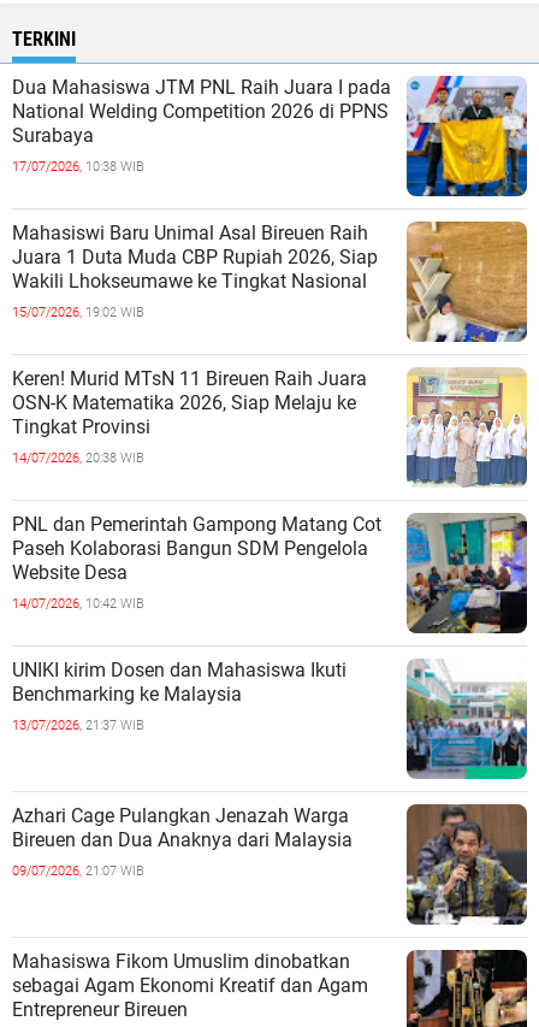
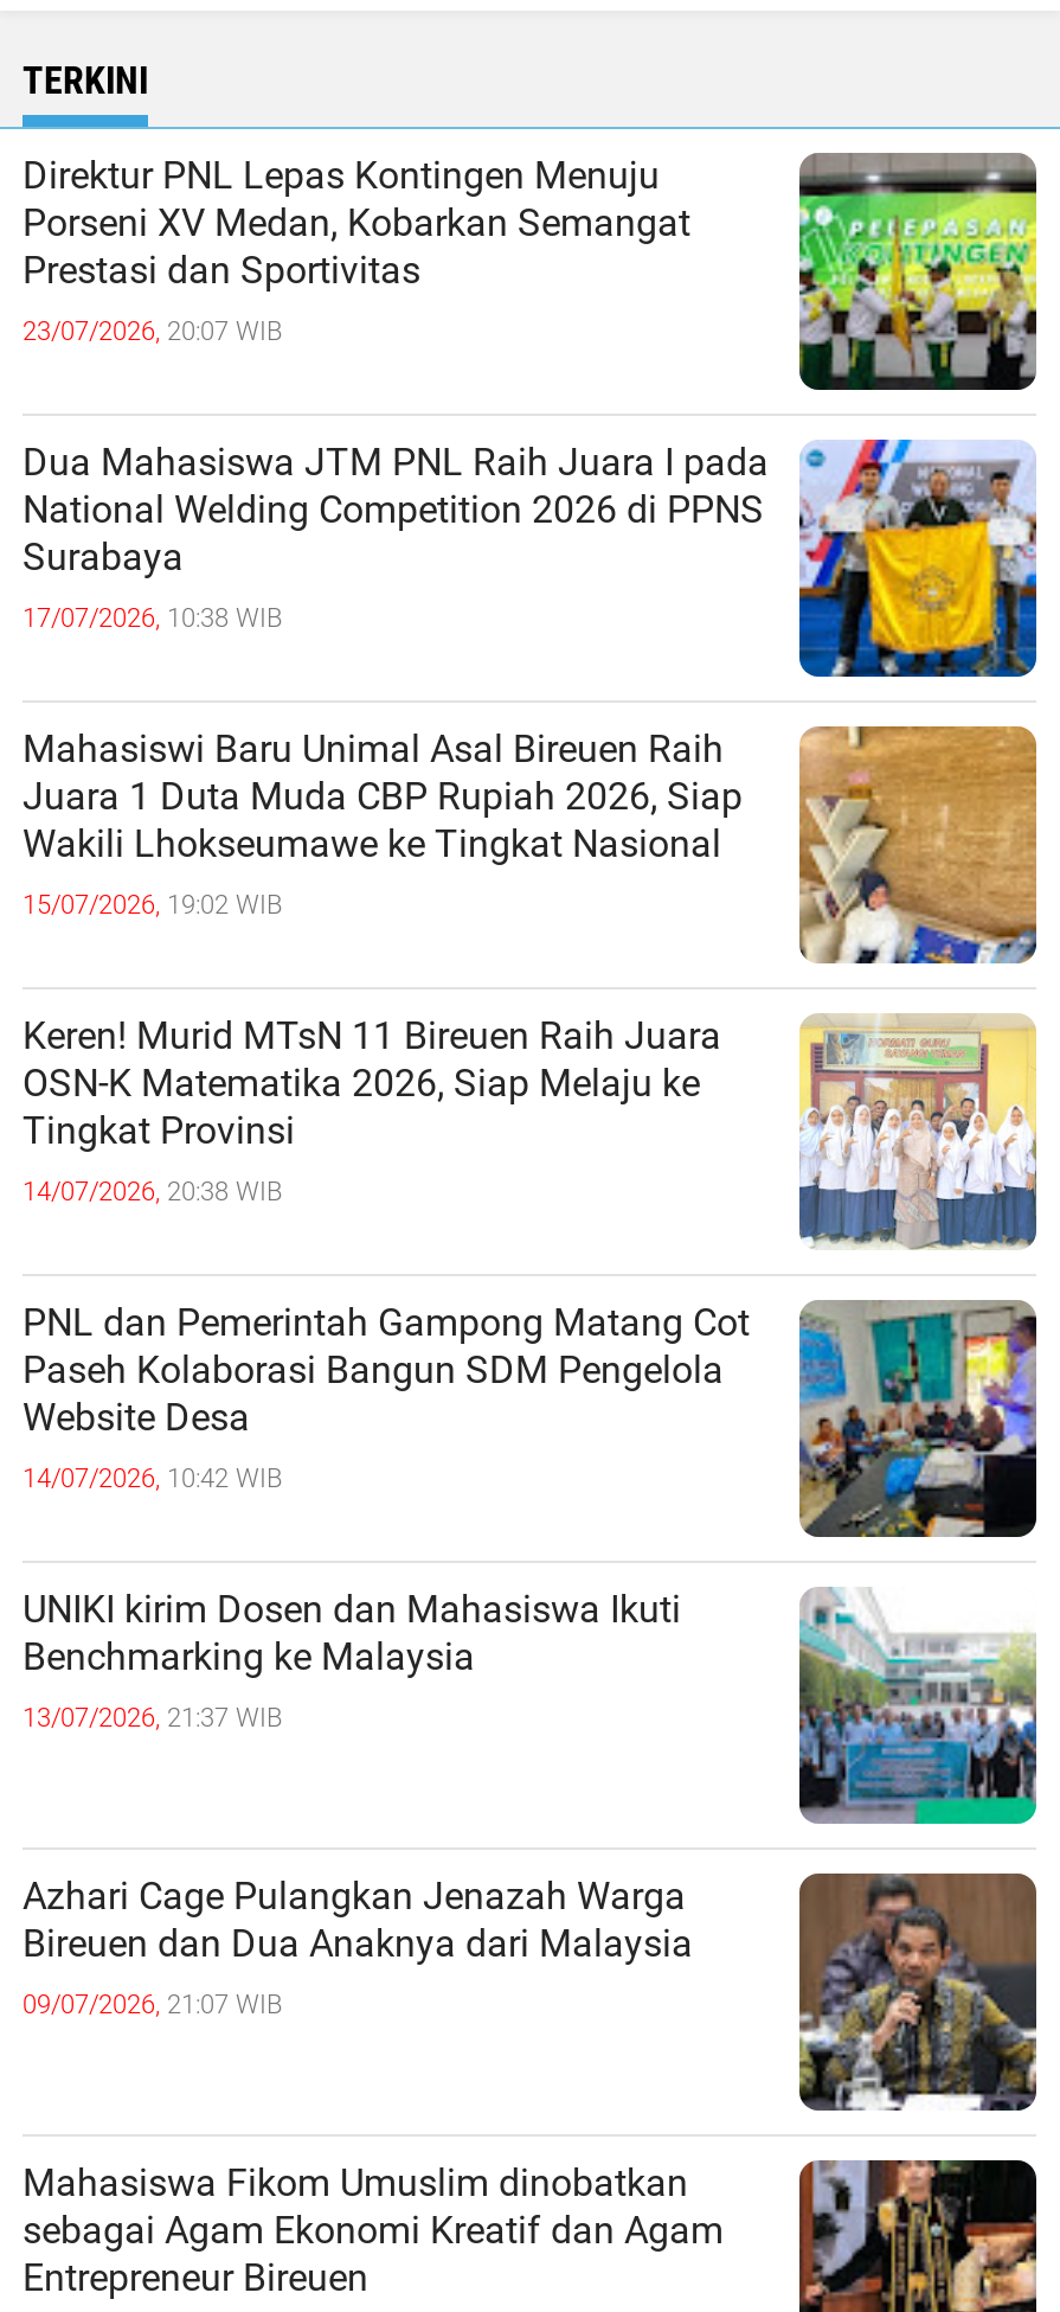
none -> [23,153,690,347] Direktur PNL Lepas Kontingen Menuju | Porseni XV Medan, Kobarkan Semangat | Prestasi dan Sportivitas | 23/07/2026, 20:07 WIB
none -> [797,150,1039,392] [image]

